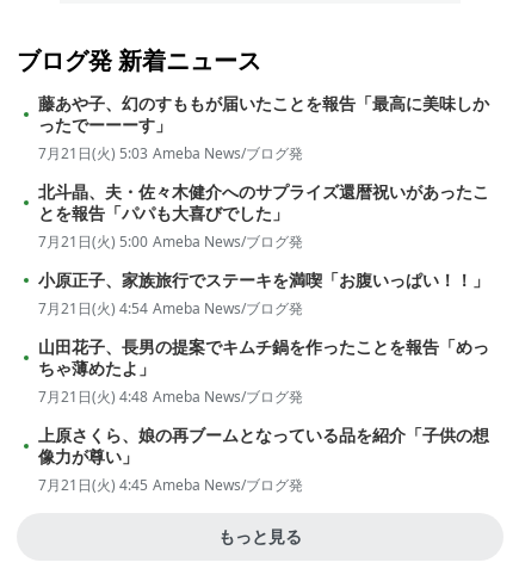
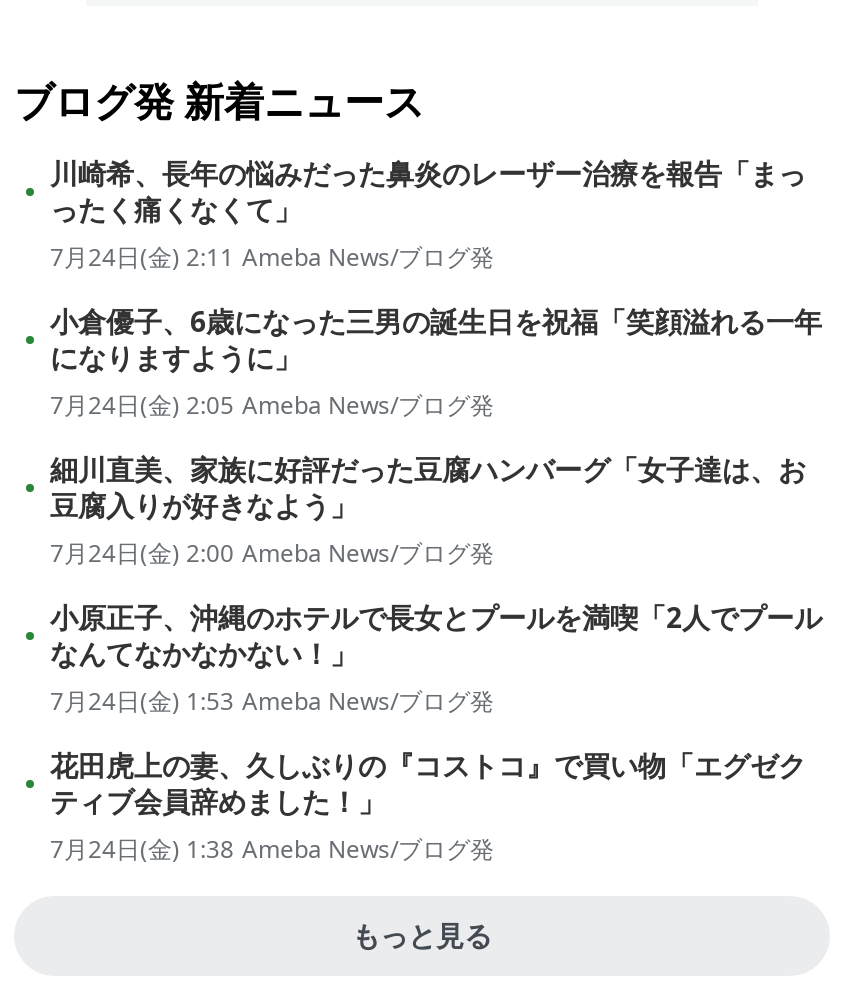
[38,92,489,164] 藤あや子、幻のすももが届いたことを報告「最高に美味しか | ったでーーーす」 | 7月21日(火) 5:03 Ameba News/ブログ発 -> [50,154,806,274] 川崎希、長年の悩みだった鼻炎のレーザー治療を報告「まっ | ったく痛くなくて」 | 7月24日(金) 2:11 Ameba News/ブログ発
[38,180,489,252] 北斗晶、夫・佐々木健介へのサプライズ還暦祝いがあったこ | とを報告「パパも大喜びでした」 | 7月21日(火) 5:00 Ameba News/ブログ発 -> [50,302,822,422] 小倉優子、6歳になった三男の誕生日を祝福「笑顔溢れる一年 | になりますように」 | 7月24日(金) 2:05 Ameba News/ブログ発
[38,269,489,319] 小原正子、家族旅行でステーキを満喫「お腹いっぱい！！」 | 7月21日(火) 4:54 Ameba News/ブログ発 -> [50,450,806,570] 細川直美、家族に好評だった豆腐ハンバーグ「女子達は、お | 豆腐入りが好きなよう」 | 7月24日(金) 2:00 Ameba News/ブログ発
[38,335,489,407] 山田花子、長男の提案でキムチ鍋を作ったことを報告「めっ | ちゃ薄めたよ」 | 7月21日(火) 4:48 Ameba News/ブログ発 -> [50,598,822,718] 小原正子、沖縄のホテルで長女とプールを満喫「2人でプール | なんてなかなかない！」 | 7月24日(金) 1:53 Ameba News/ブログ発
[38,424,489,495] 上原さくら、娘の再ブームとなっている品を紹介「子供の想 | 像力が尊い」 | 7月21日(火) 4:45 Ameba News/ブログ発 -> [50,746,806,866] 花田虎上の妻、久しぶりの『コストコ』で買い物「エグゼク | ティブ会員辞めました！」 | 7月24日(金) 1:38 Ameba News/ブログ発

